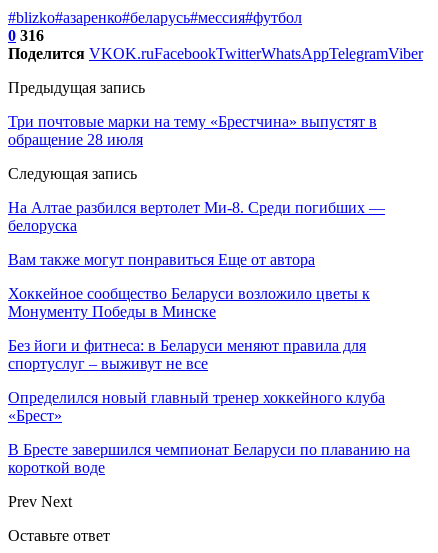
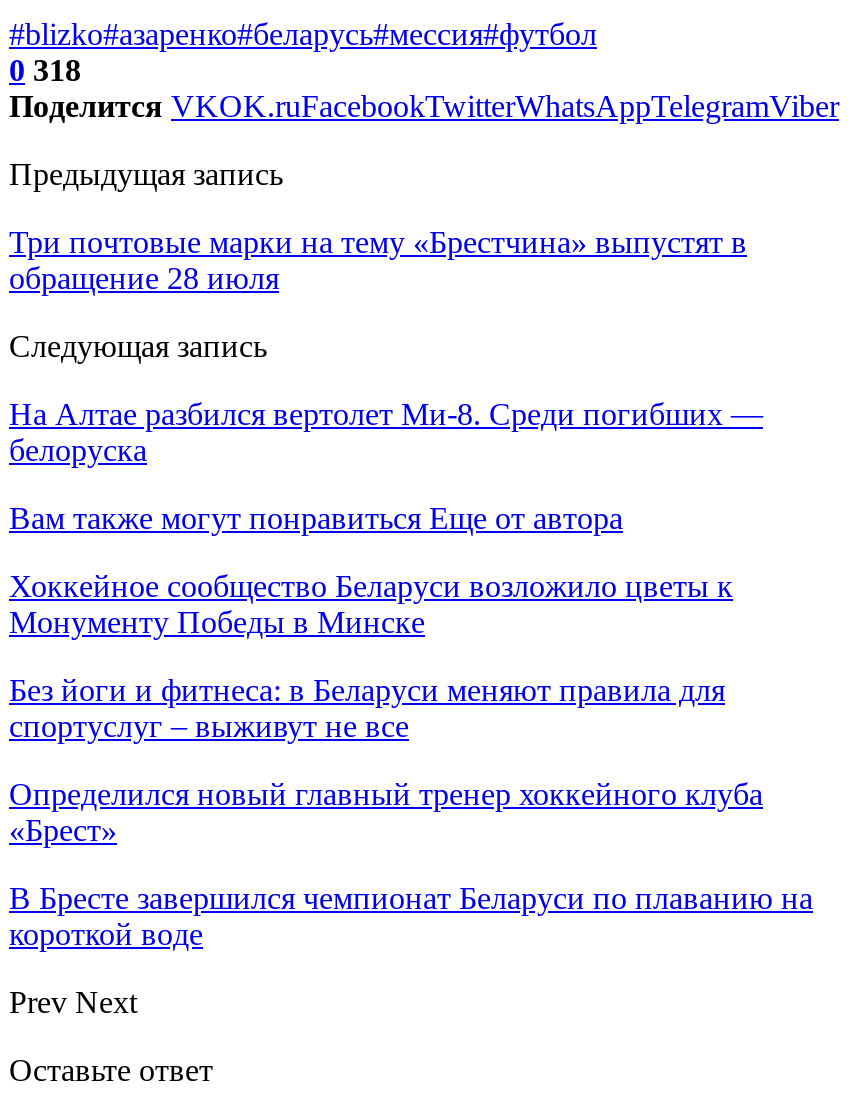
[8,27,44,44] 0 316 -> [9,53,81,87] 0 318

